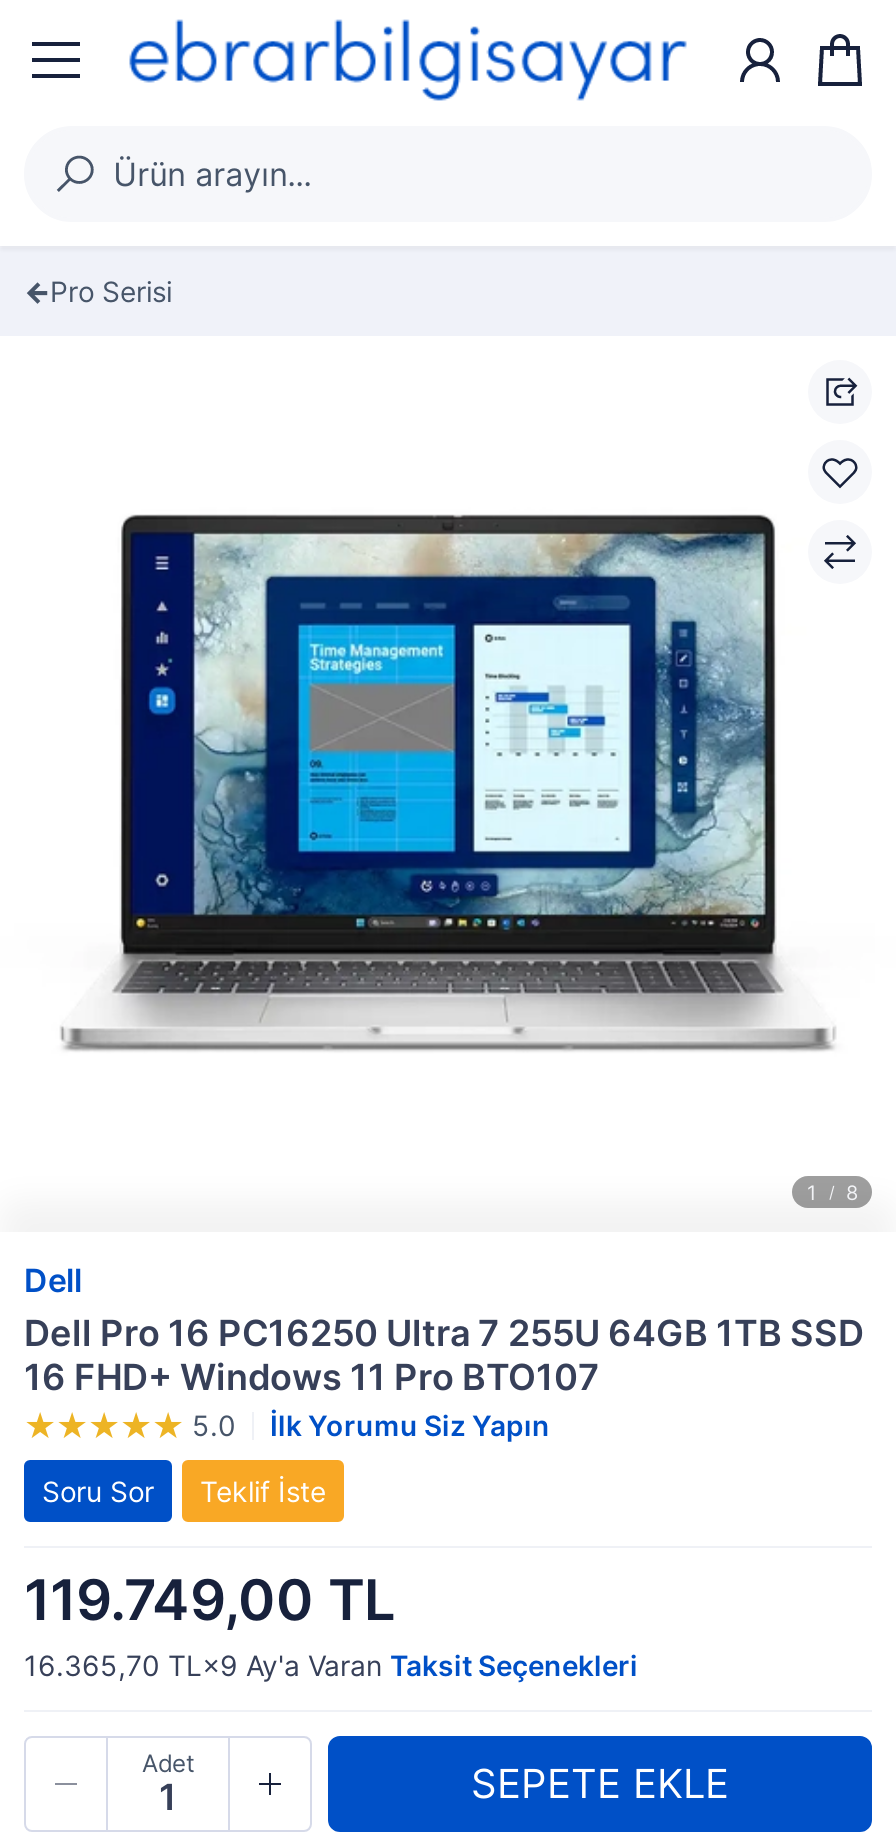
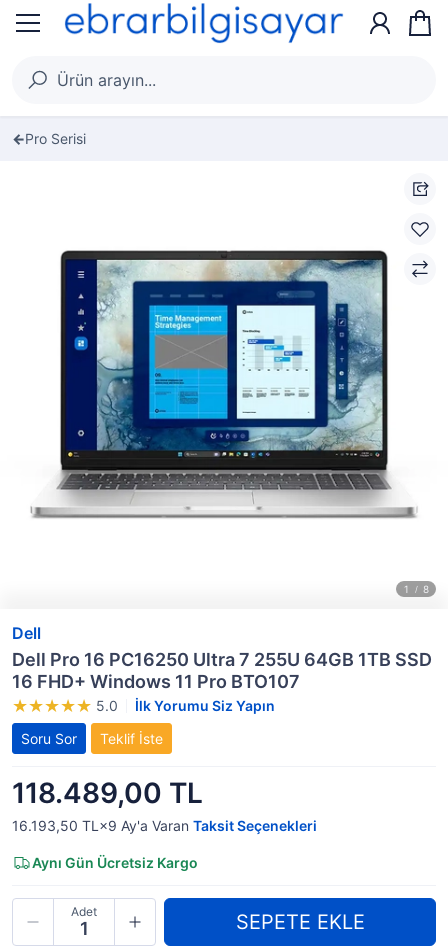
[24,1566,638,1682] 119.749,00 TL | 16.365,70 TL×9 Ay'a Varan Taksit Seçenekleri -> [12,776,317,871] 118.489,00 TL | 16.193,50 TL×9 Ay'a Varan Taksit Seçenekleri | Aynı Gün Ücretsiz Kargo

